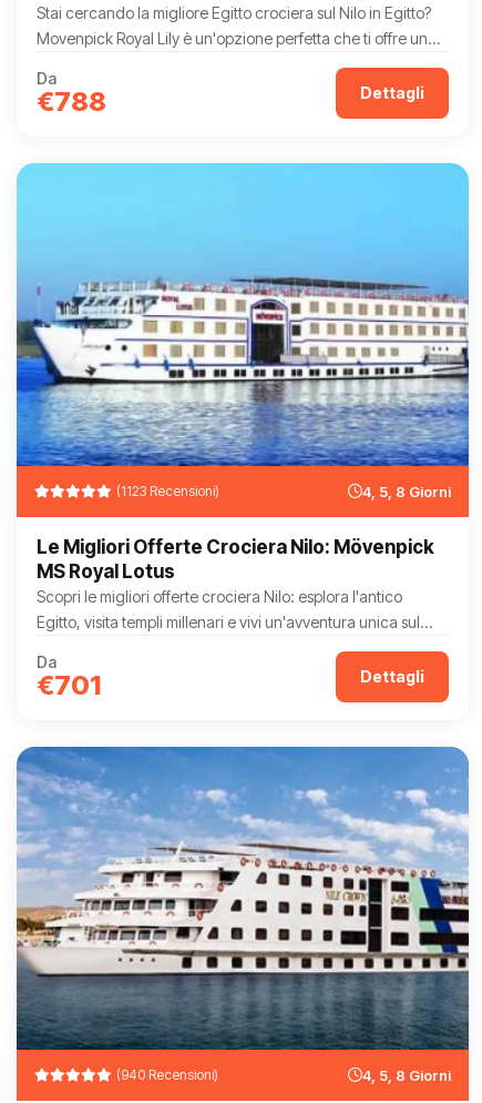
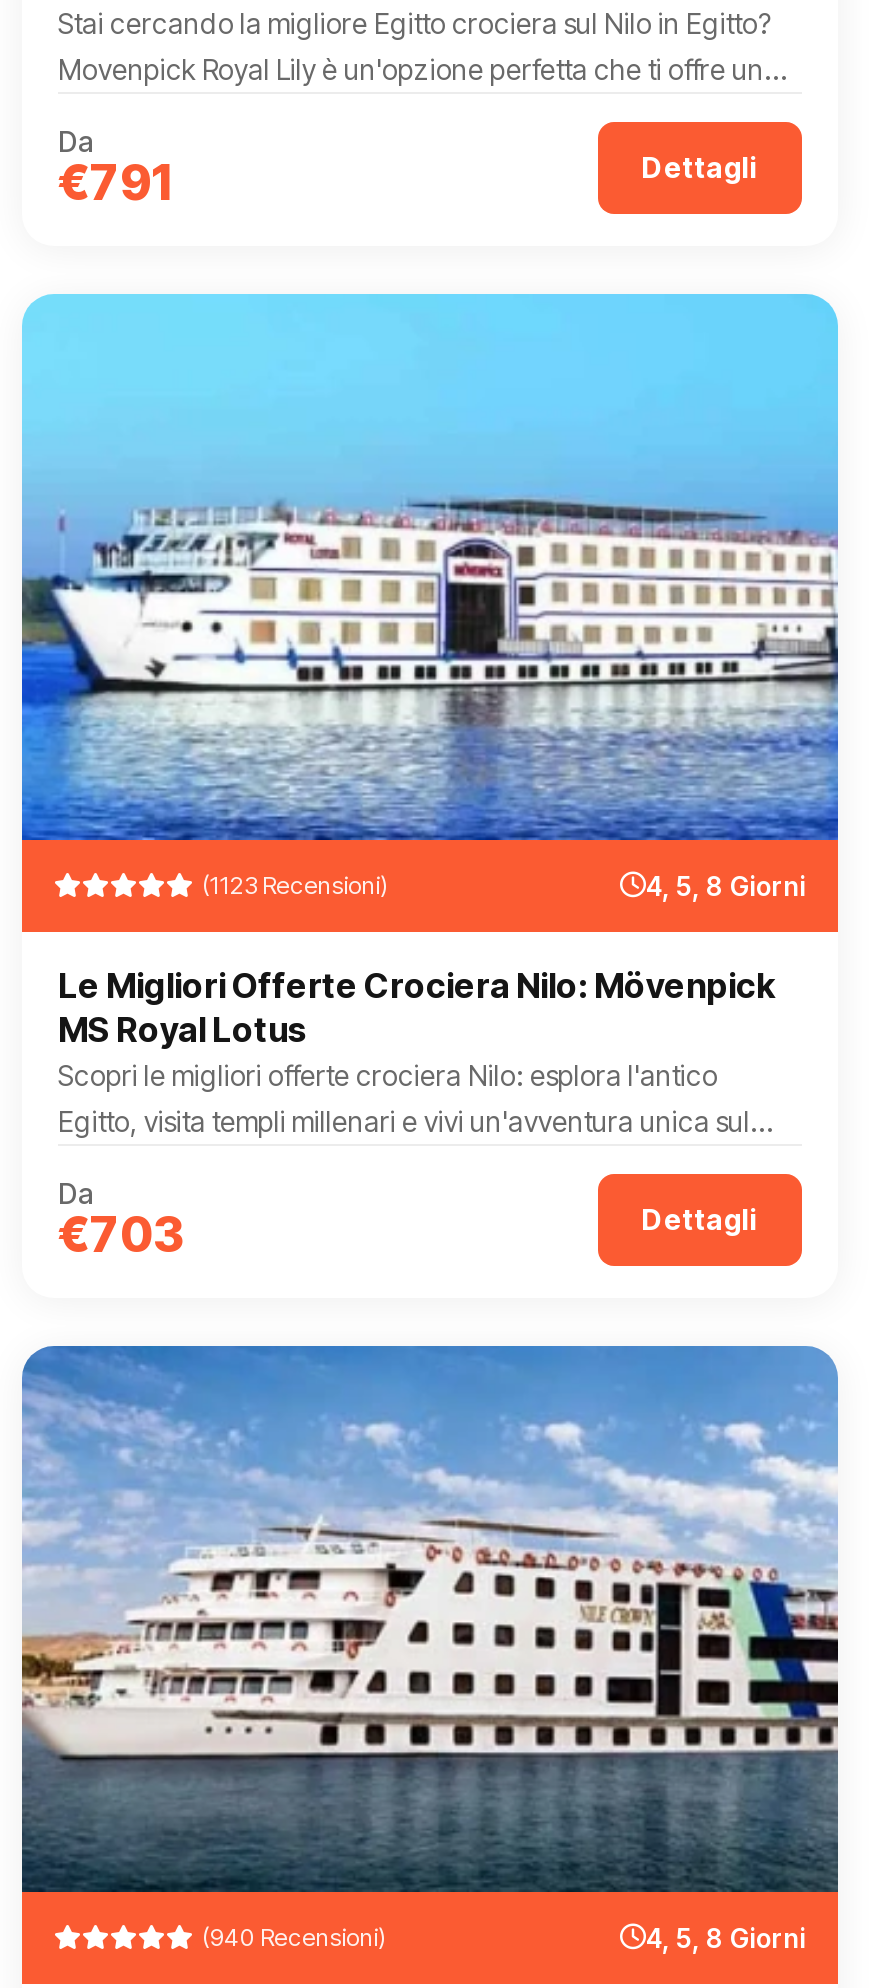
[37,85,106,117] €788 -> [58,153,172,211] €791
[37,669,101,701] €701 -> [58,1205,184,1263] €703

